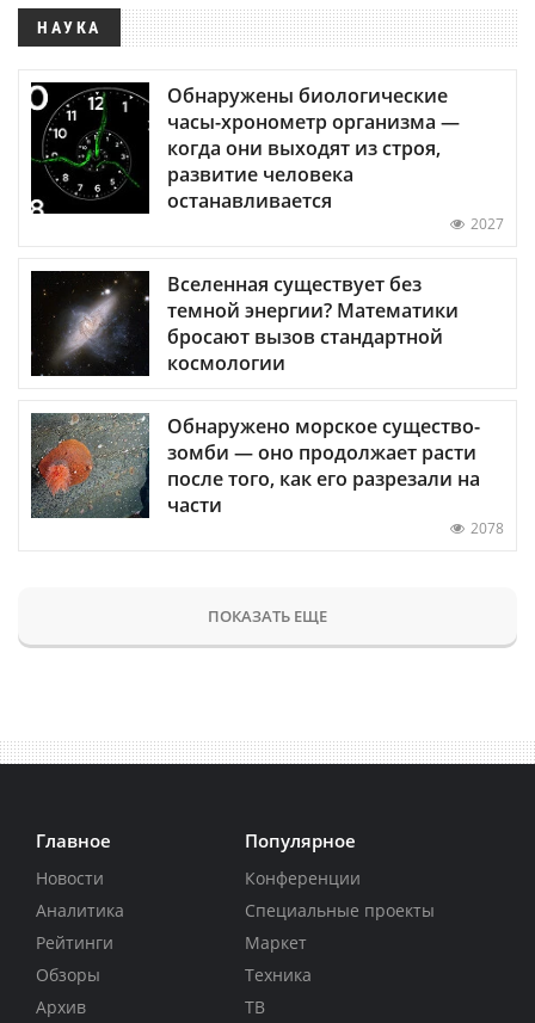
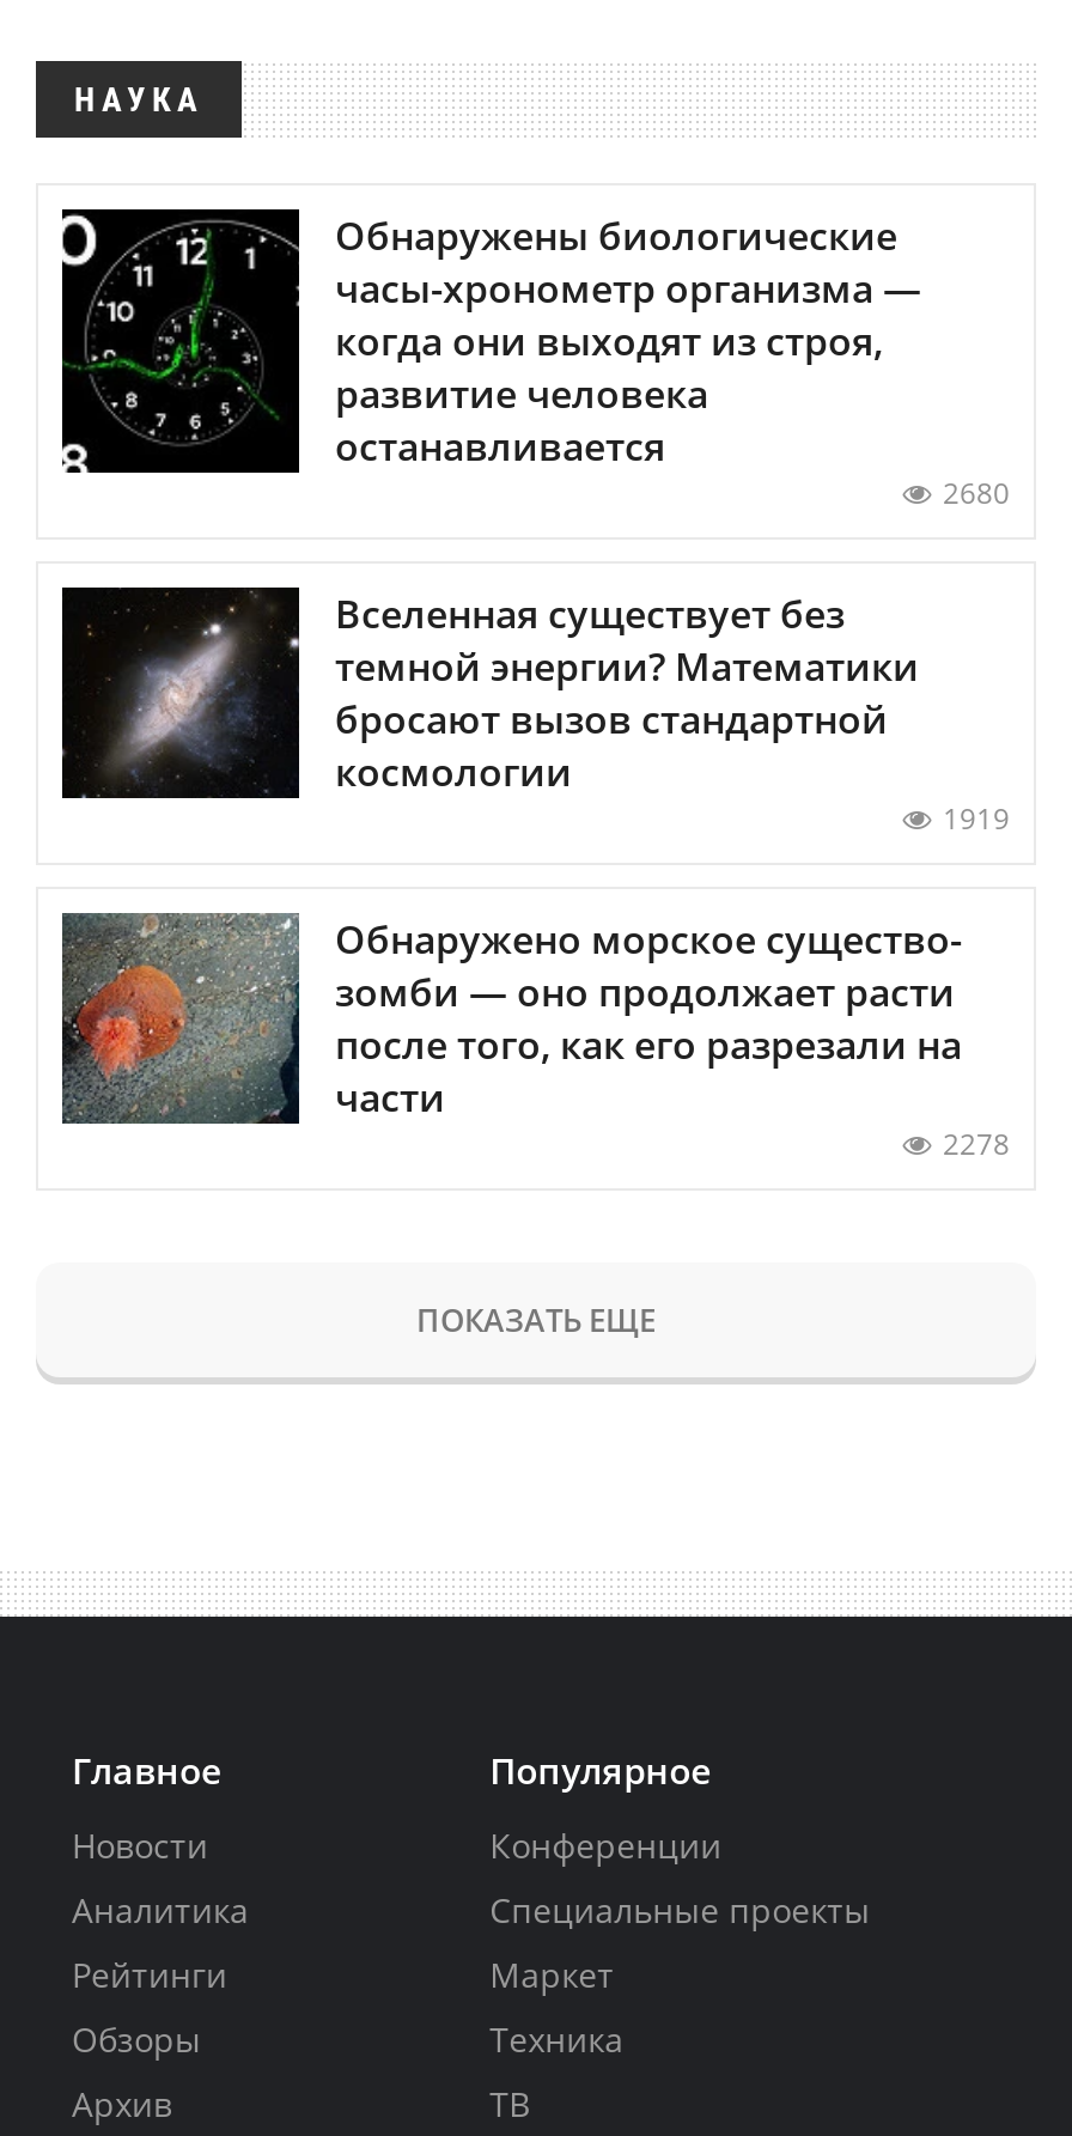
[471,213,504,234] 2027 -> [943,472,1010,513] 2680
none -> [943,798,1010,839] 1919
[471,518,504,538] 2078 -> [943,1124,1010,1164] 2278

